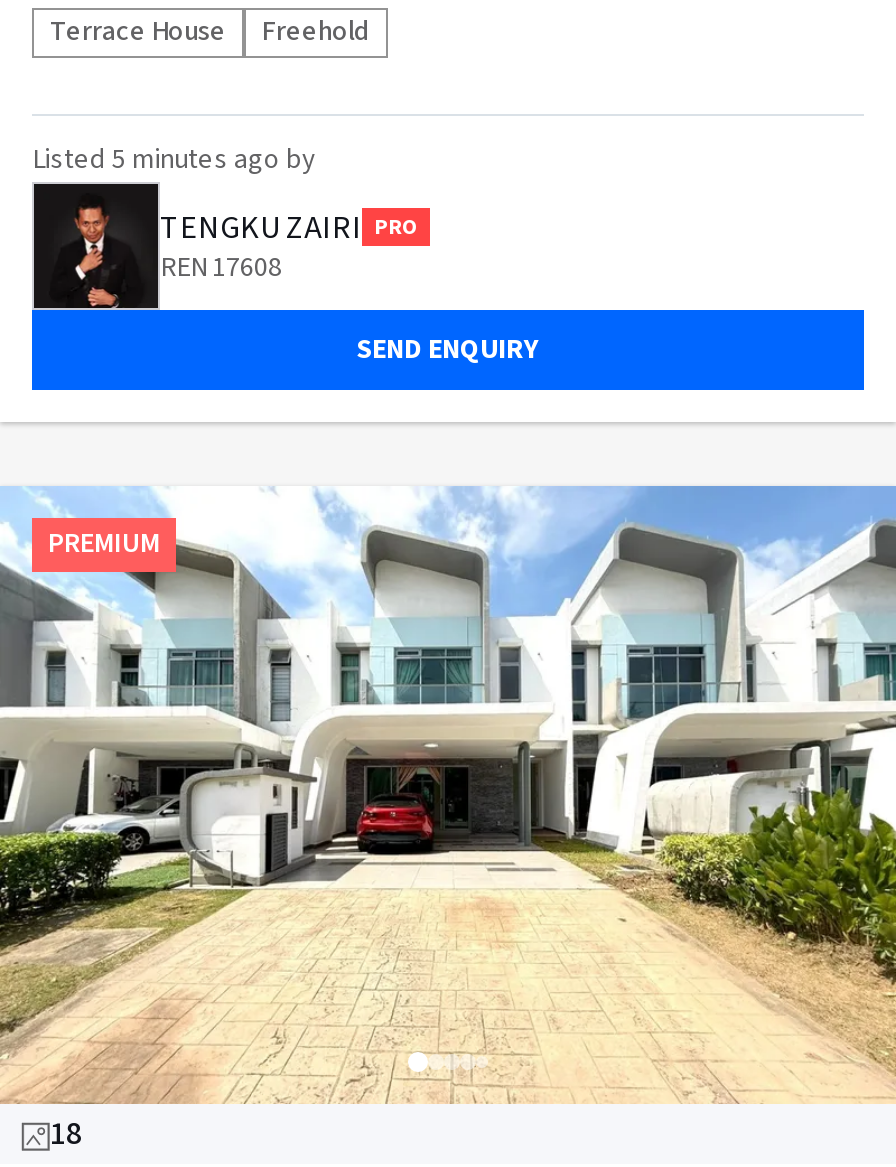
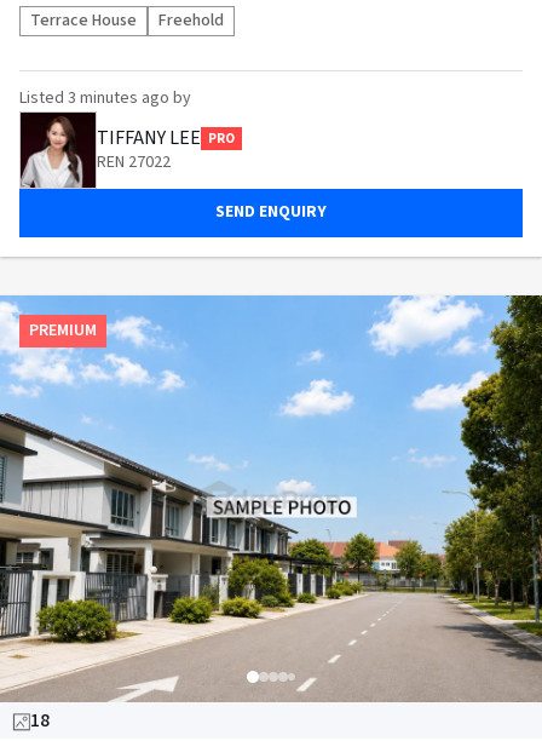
[32,140,316,180] Listed 5 minutes ago by -> [19,86,191,110] Listed 3 minutes ago by
[34,196,418,310] [image] | TENGKU ZAIRI PRO -> [21,120,235,189] [image] | TIFFANY LEE PRO
[160,247,282,287] REN 17608 -> [97,151,171,175] REN 27022
[6,484,890,1104] [image] -> [4,294,538,702] [image]

